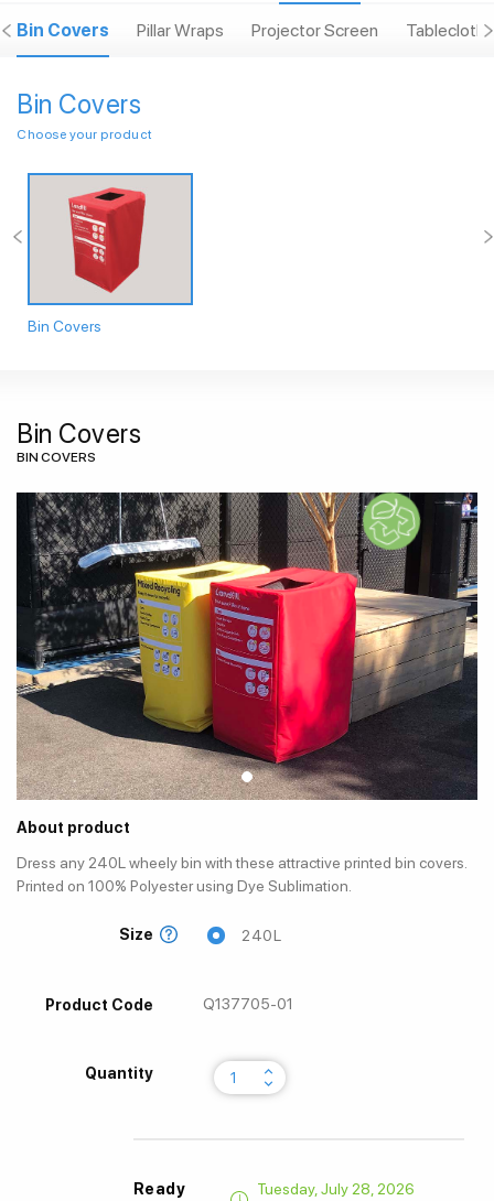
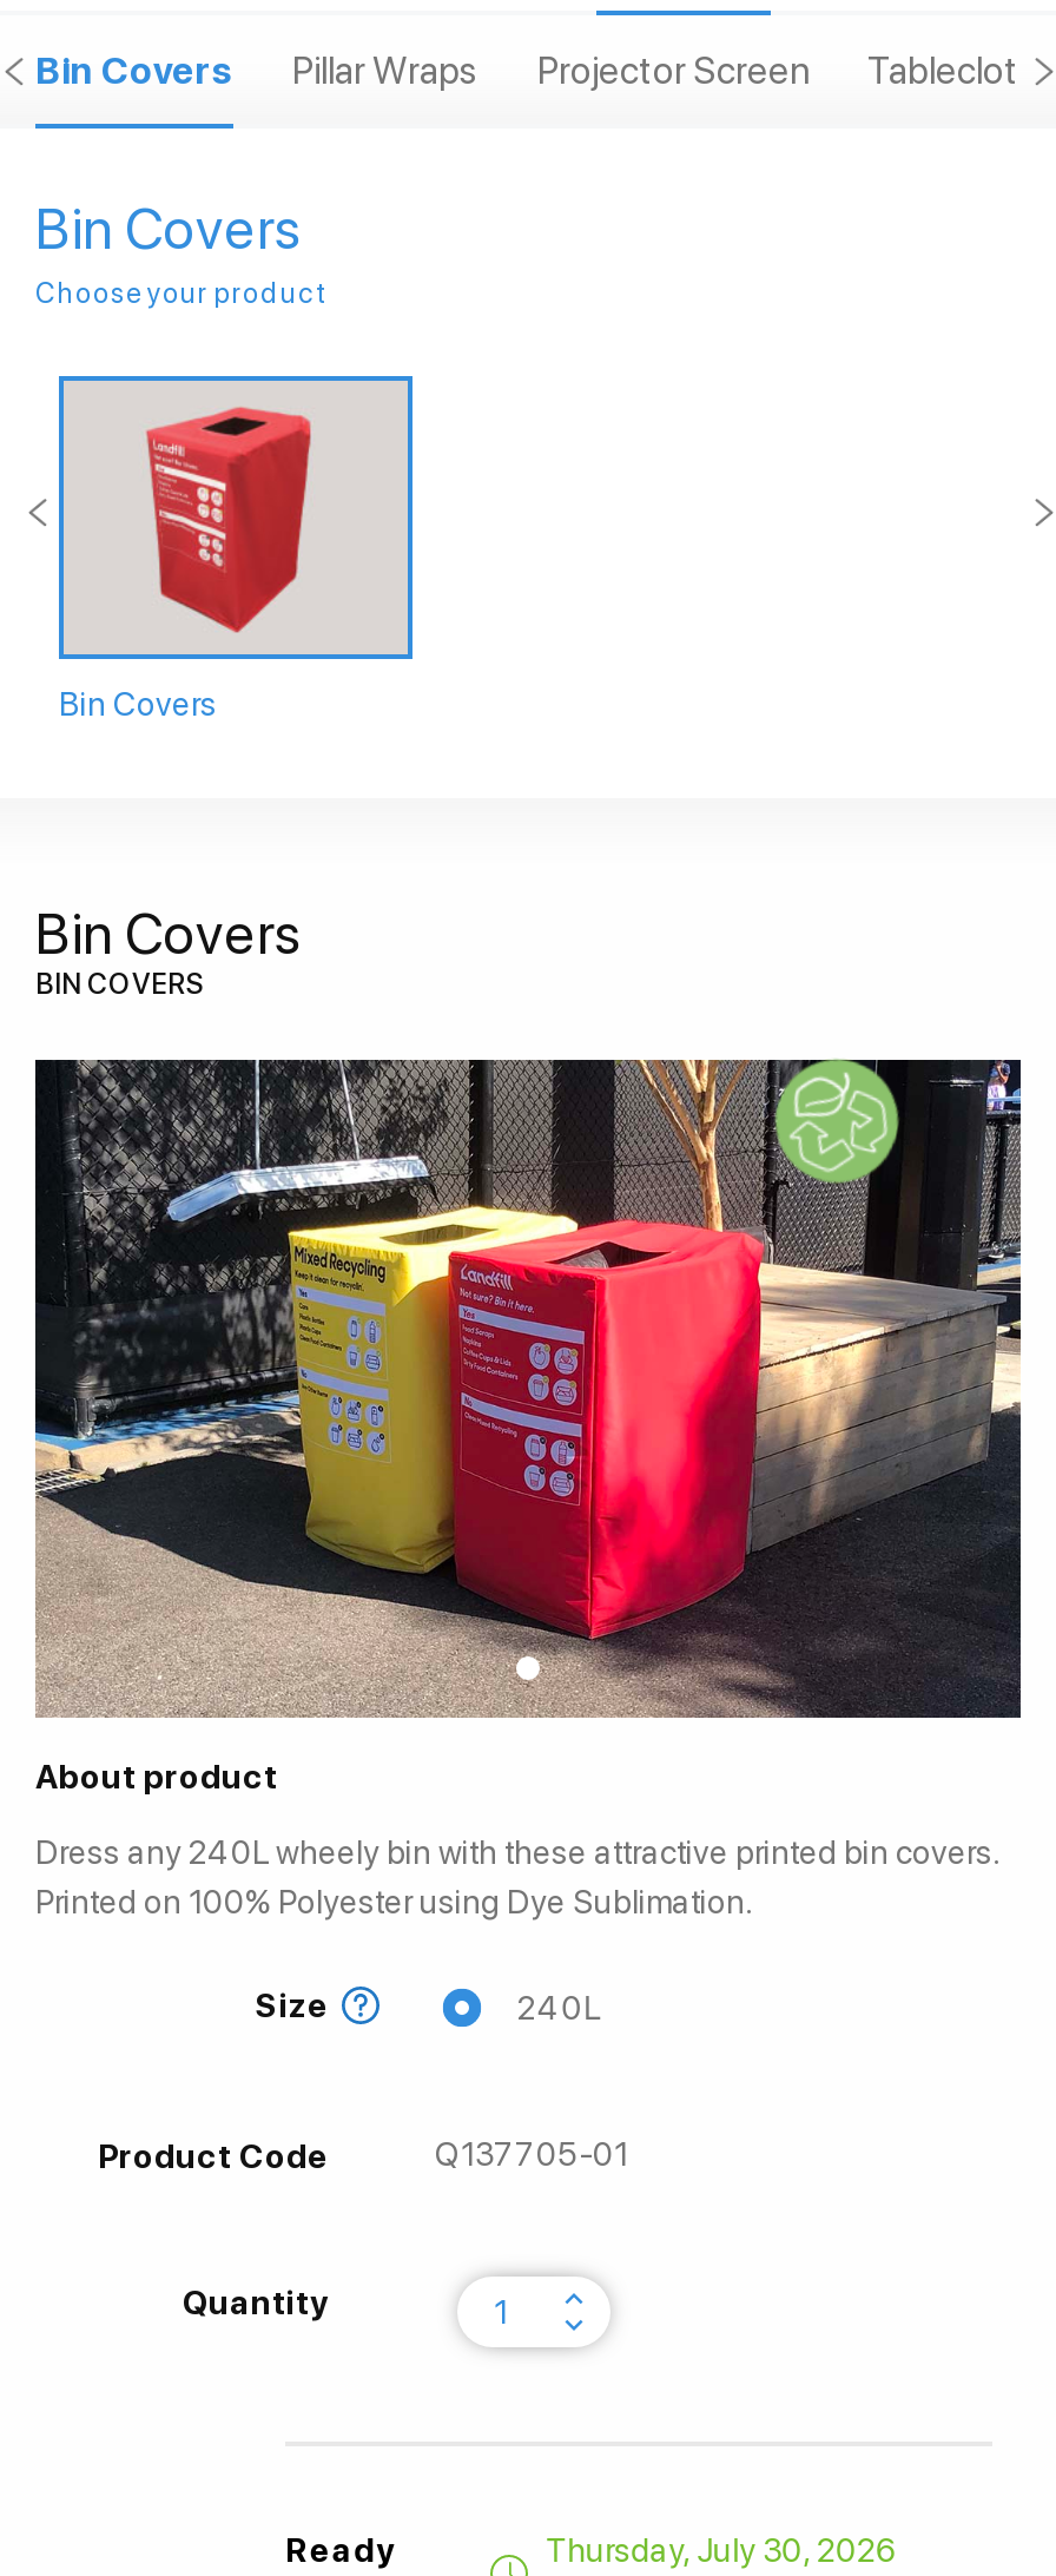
[257,1180,415,1197] Tuesday, July 28, 2026 -> [546,2530,897,2568] Thursday, July 30, 2026

